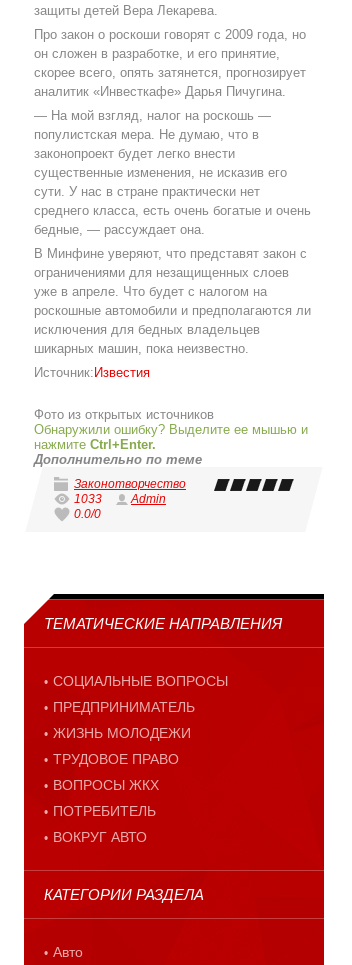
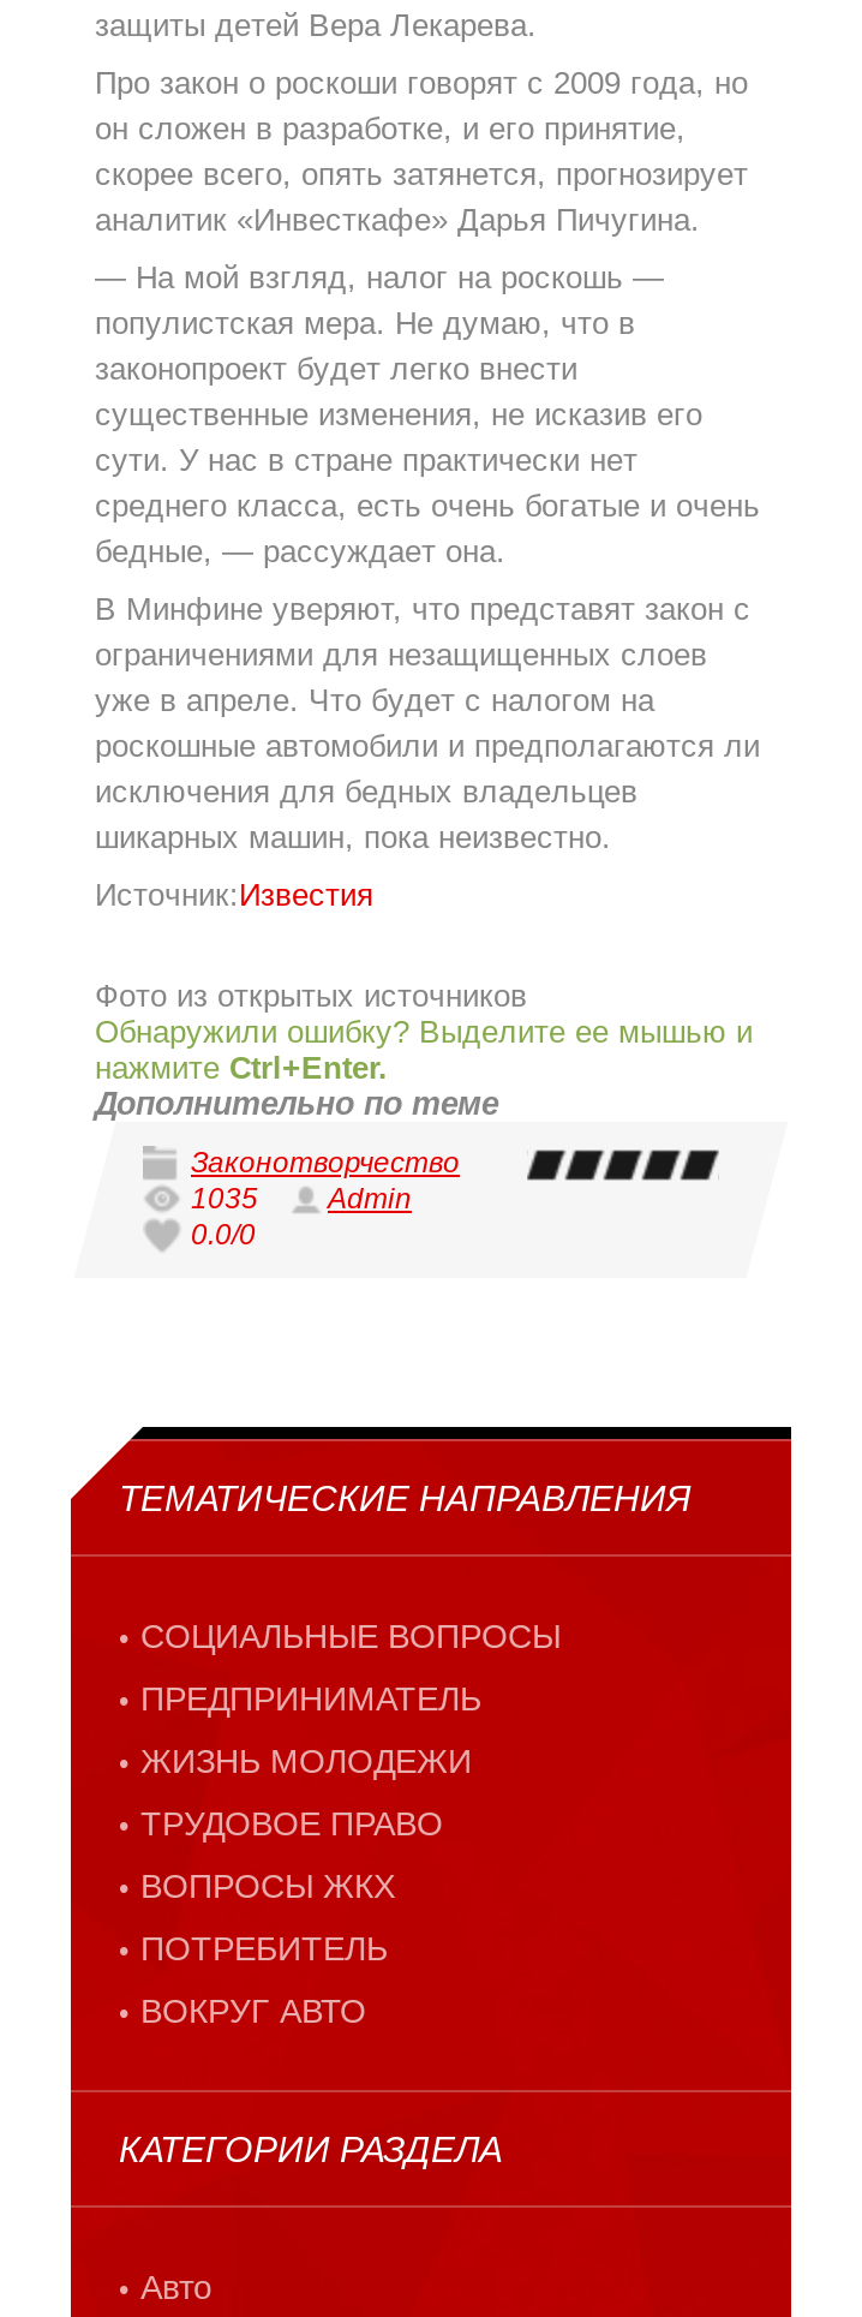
[74,492,102,506] 1033 -> [191,1182,258,1216] 1035

